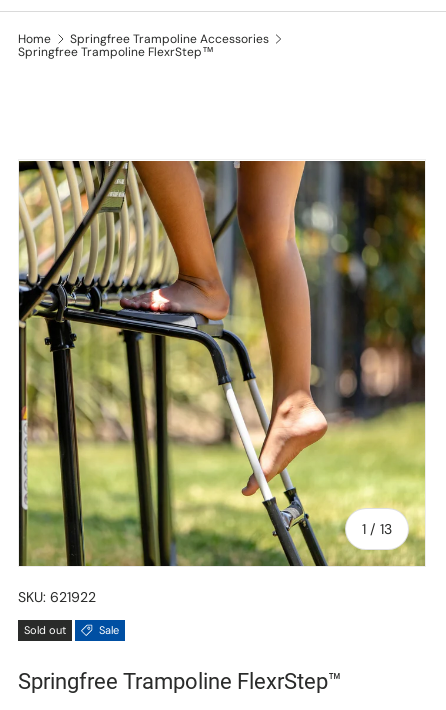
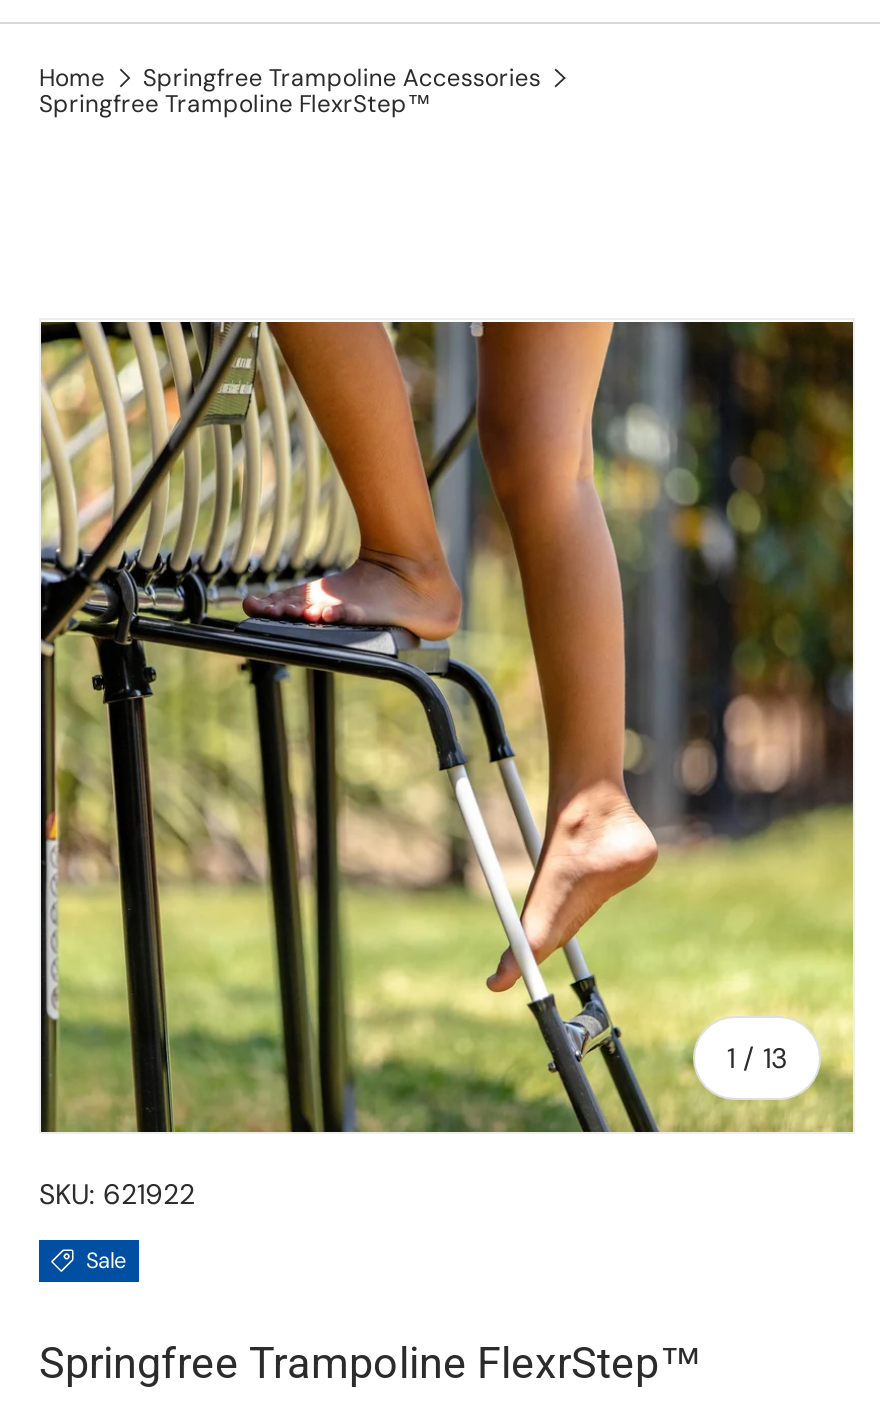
[24,623,66,637] Sold out -> none

